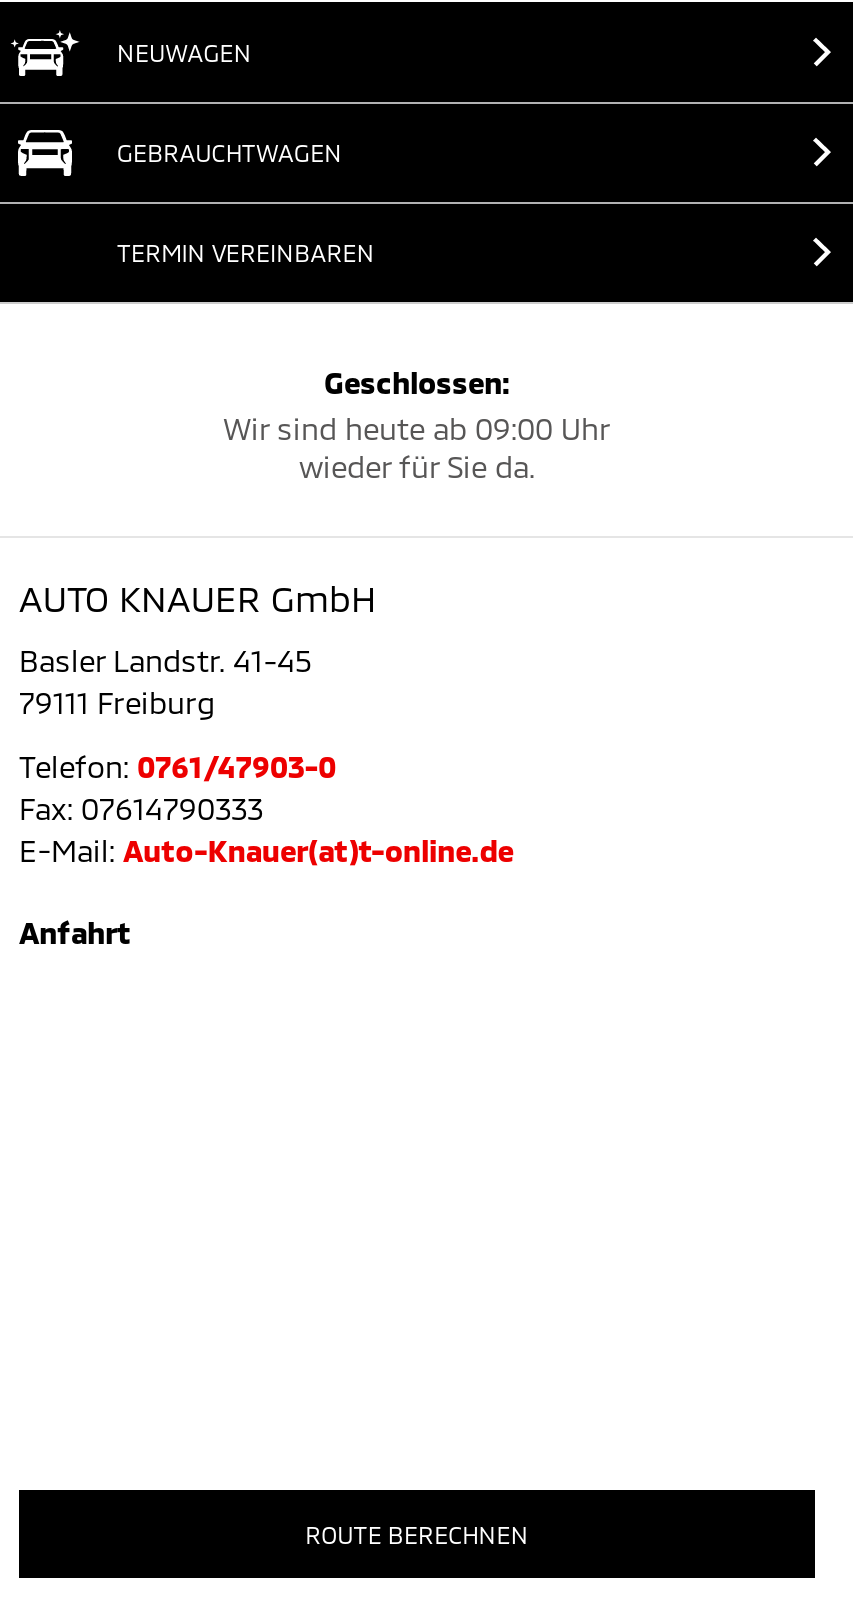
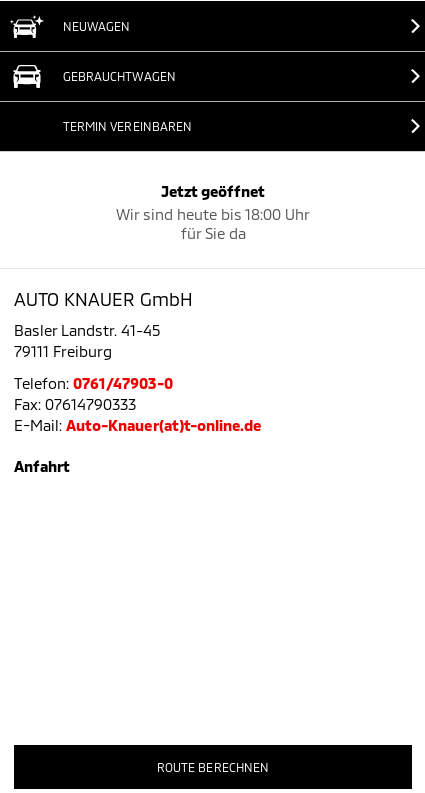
[223,364,611,484] Geschlossen: | Wir sind heute ab 09:00 Uhr | wieder für Sie da. -> [116,182,310,242] Jetzt geöffnet | Wir sind heute bis 18:00 Uhr | für Sie da

